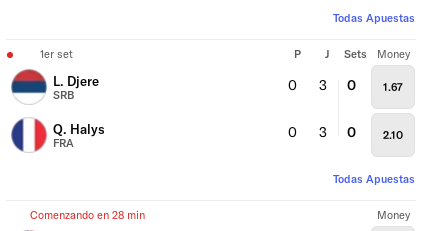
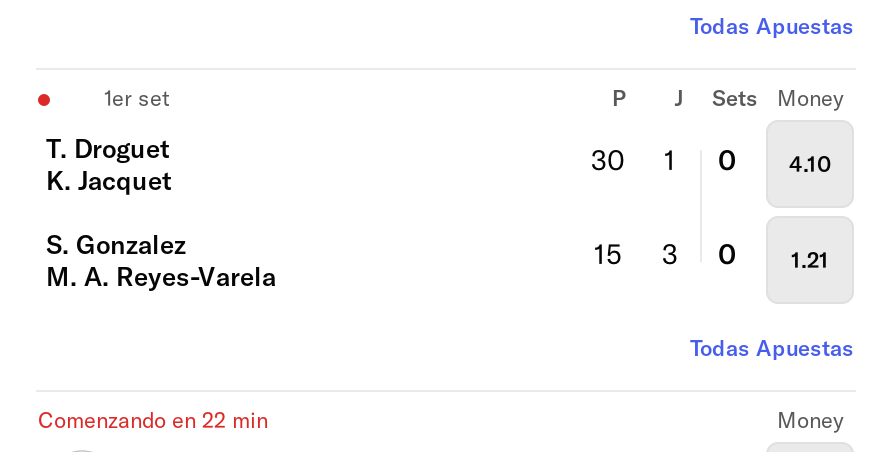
[53,72,99,101] L. Djere | SRB -> [46,132,172,196] T. Droguet | K. Jacquet
[287,76,296,94] 0 -> [591,142,625,178] 30
[319,76,327,94] 3 -> [664,142,676,178] 1
[383,79,403,93] 1.67 -> [789,149,831,177] 4.10
[53,120,105,149] Q. Halys | FRA -> [46,228,276,292] S. Gonzalez | M. A. Reyes-Varela
[287,123,296,141] 0 -> [594,236,622,272] 15
[383,127,403,141] 2.10 -> [791,245,829,273] 1.21
[30,208,145,222] Comenzando en 28 min -> [38,406,268,434] Comenzando en 22 min

